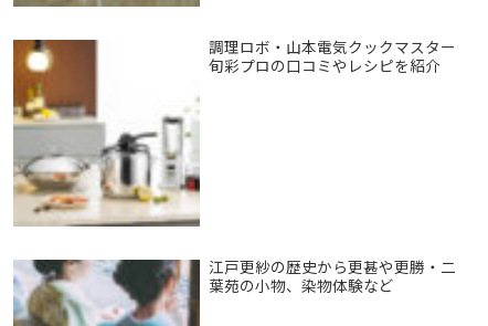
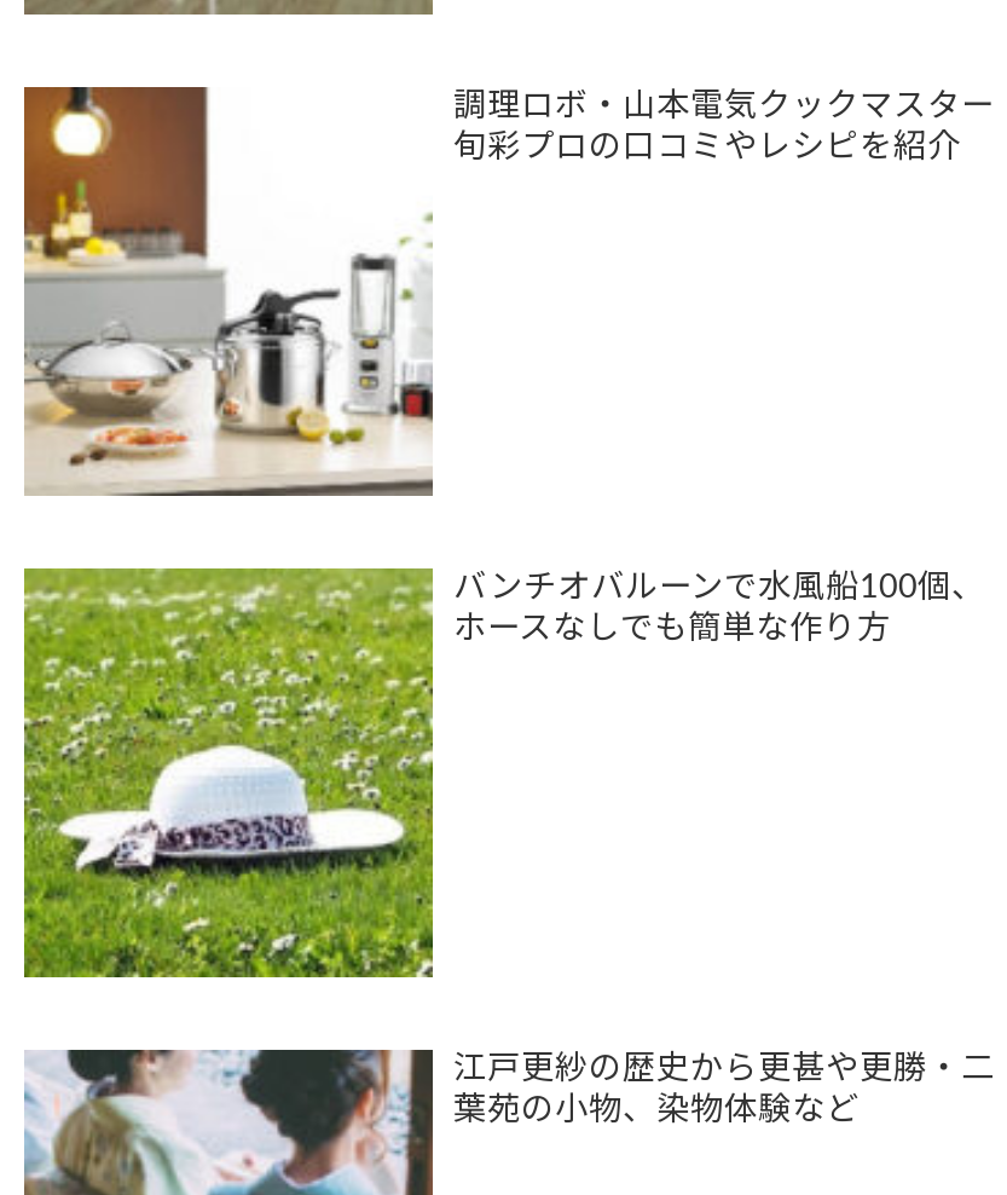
none -> [22,566,985,980] [image] | バンチオバルーンで水風船100個、 | ホースなしでも簡単な作り方

